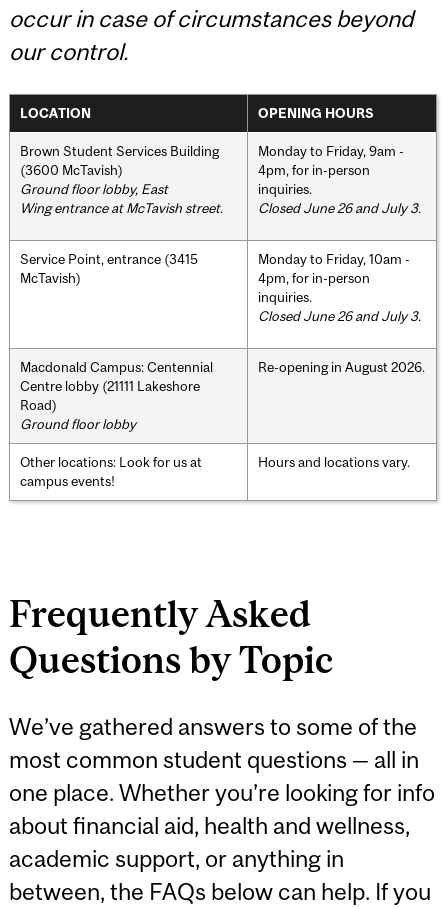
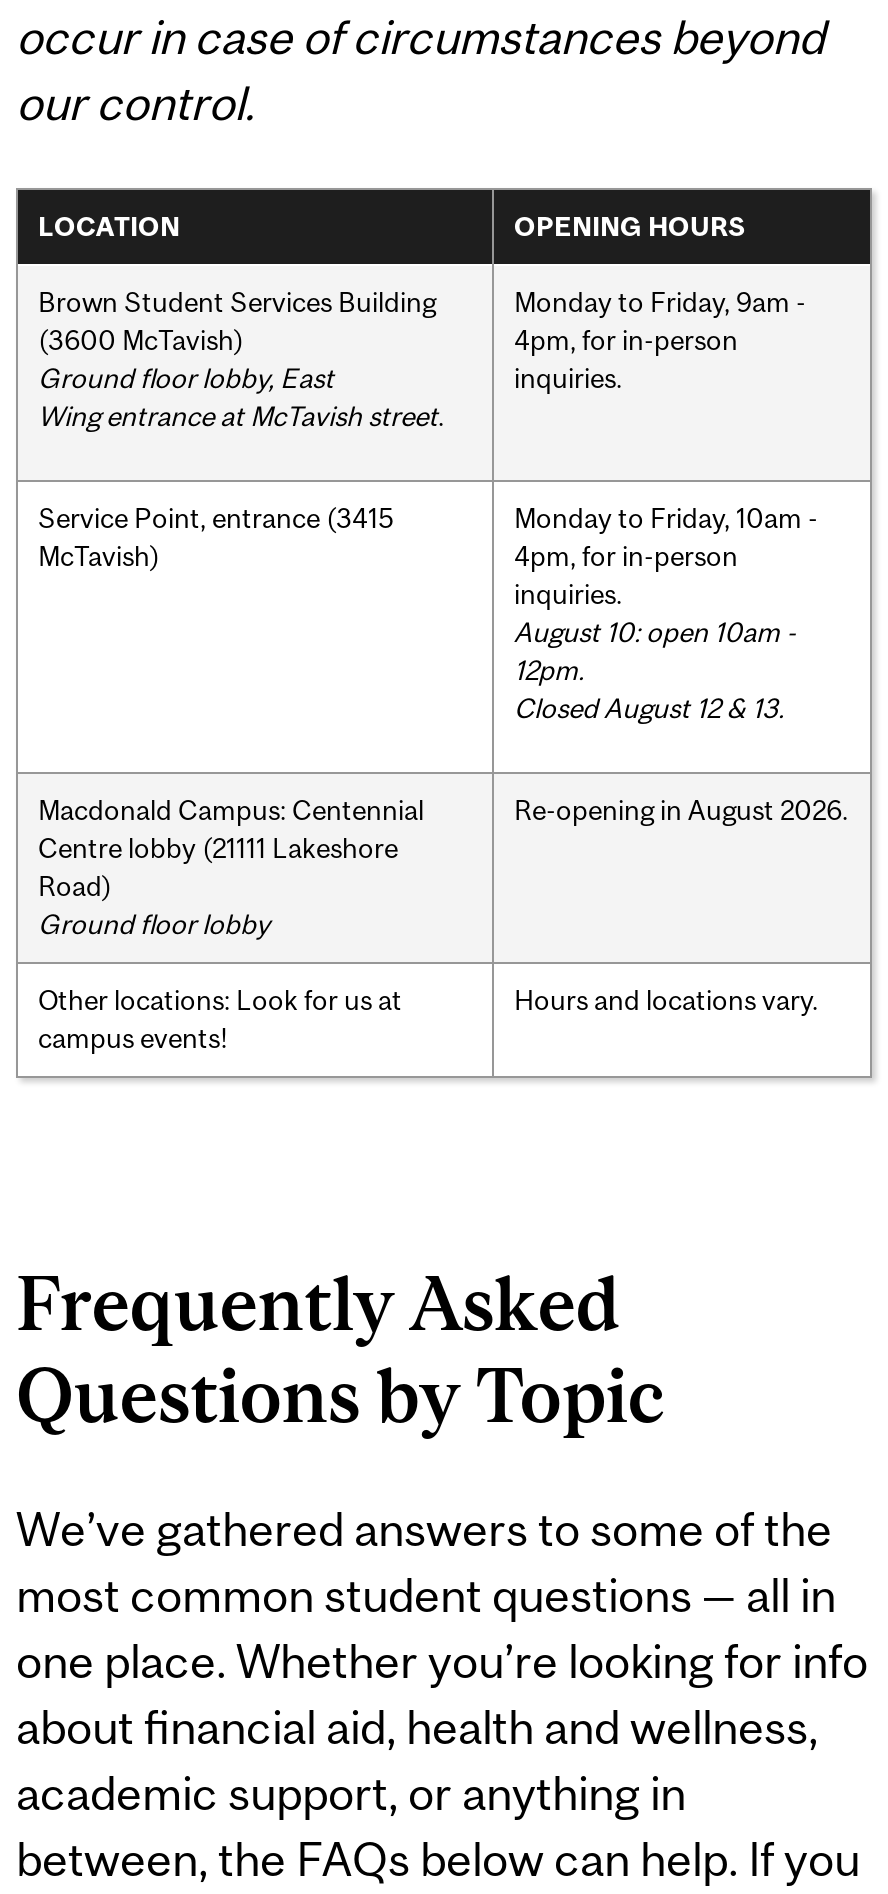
[258,200,421,216] Closed June 26 and July 3. -> none
[258,308,421,324] Closed June 26 and July 3. -> [514,615,796,723] August 10: open 10am - | 12pm. | Closed August 12 & 13.

